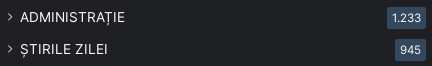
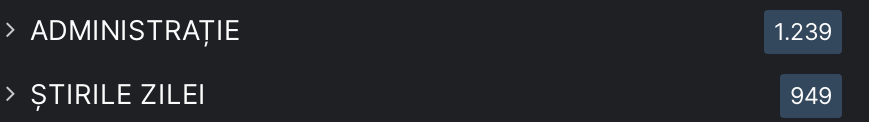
[392,11,421,25] 1.233 -> [774,18,832,46] 1.239
[400,43,421,57] 945 -> [790,82,832,110] 949

